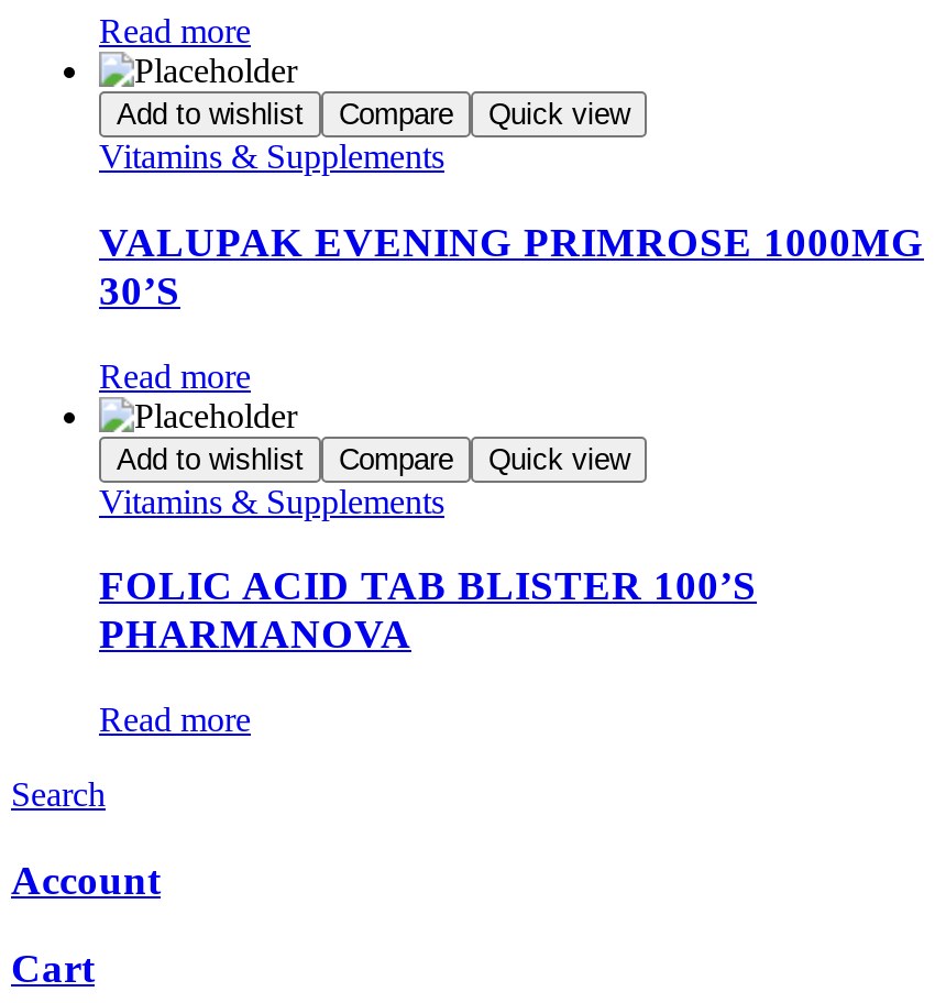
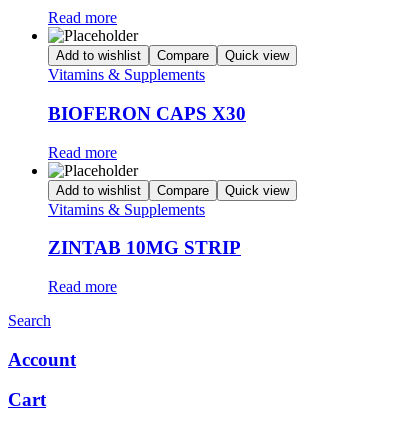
[99,219,924,313] VALUPAK EVENING PRIMROSE 1000MG | 30’S -> [48,103,246,124] BIOFERON CAPS X30
[99,563,757,657] FOLIC ACID TAB BLISTER 100’S | PHARMANOVA -> [48,237,241,258] ZINTAB 10MG STRIP

